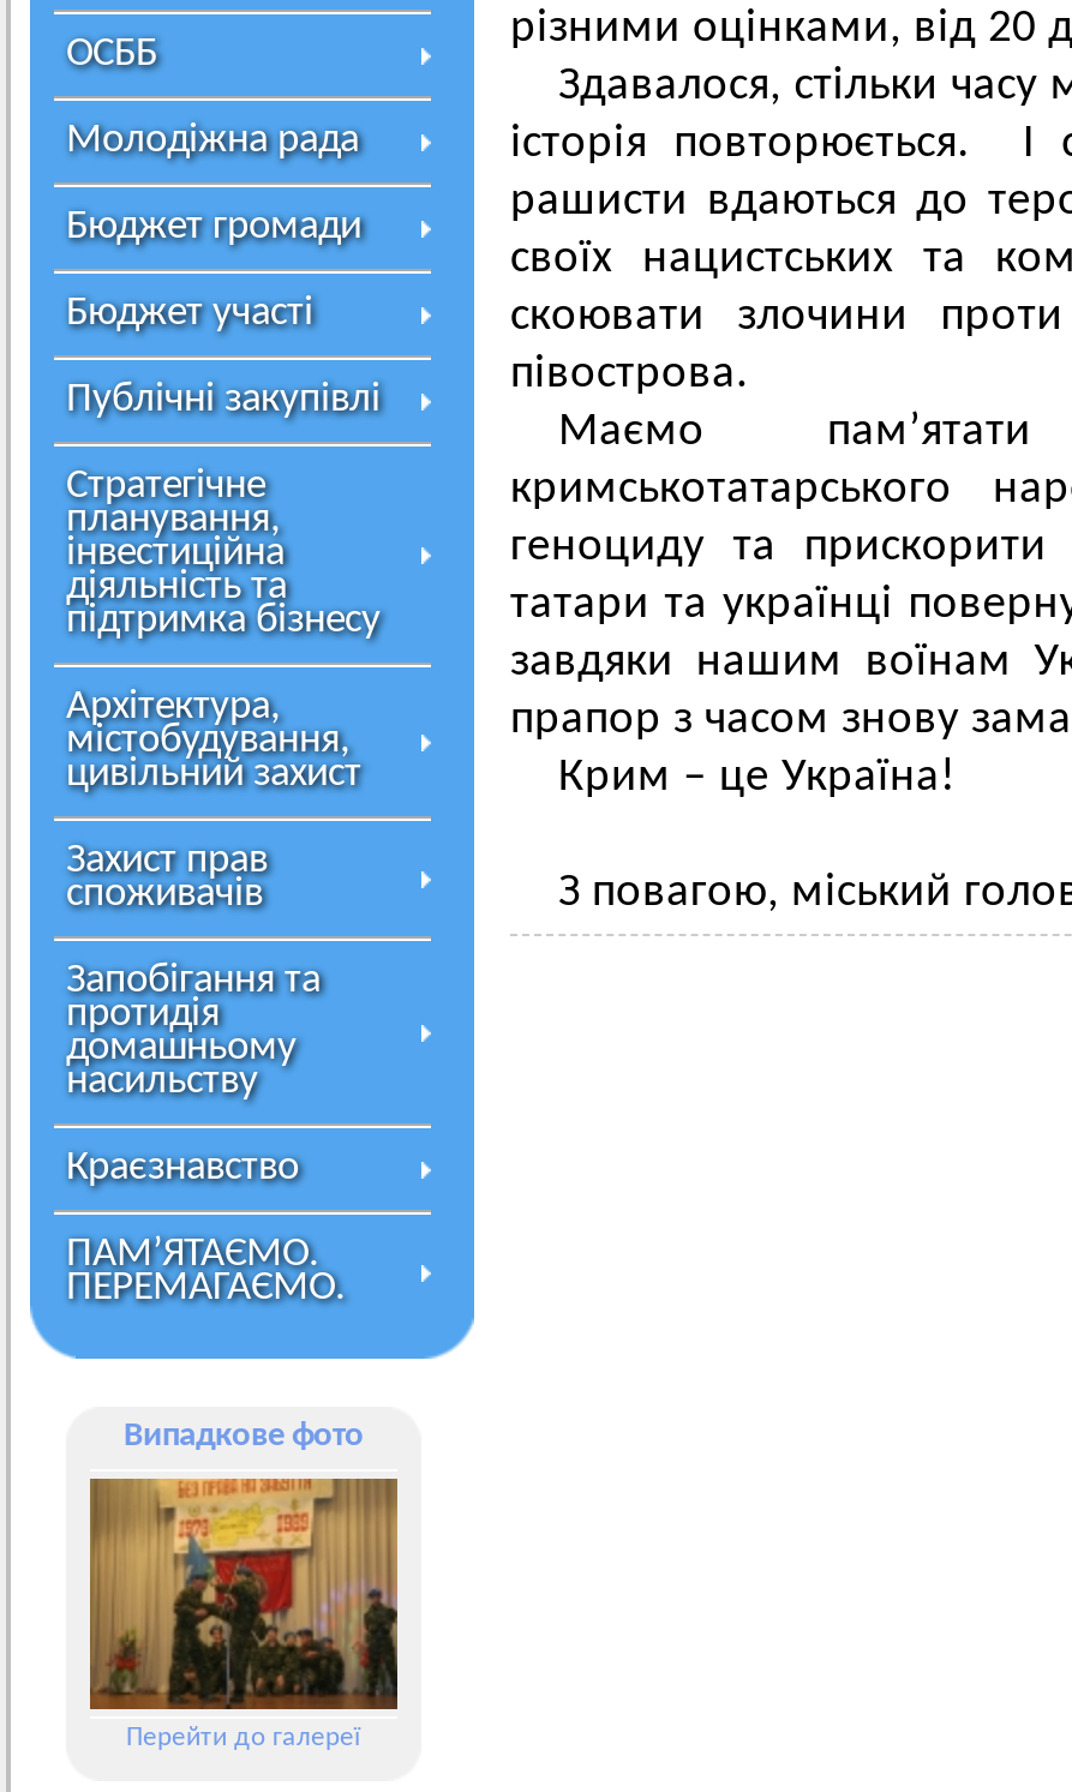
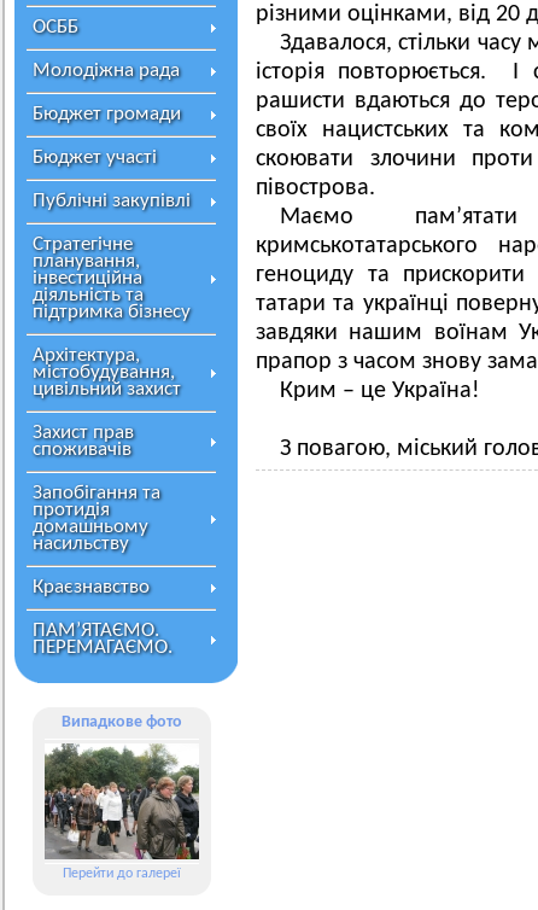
[88,1476,400,1712] [image] -> [43,743,200,861] [image]

